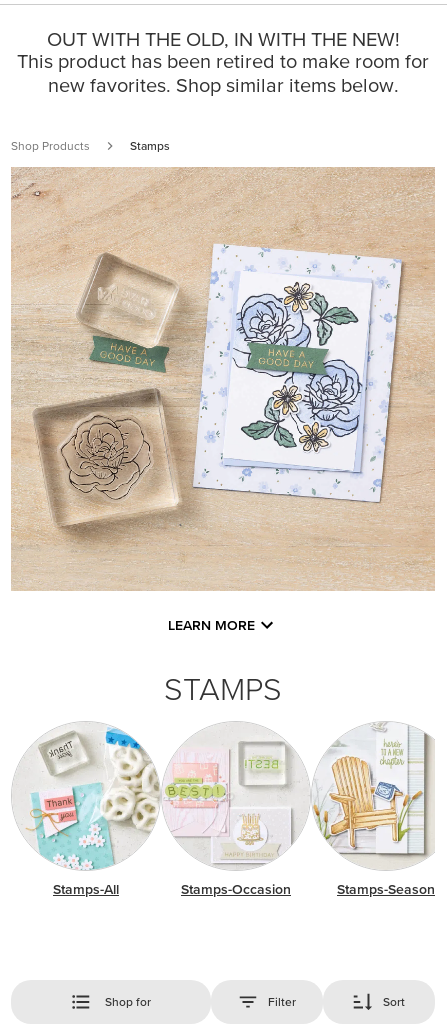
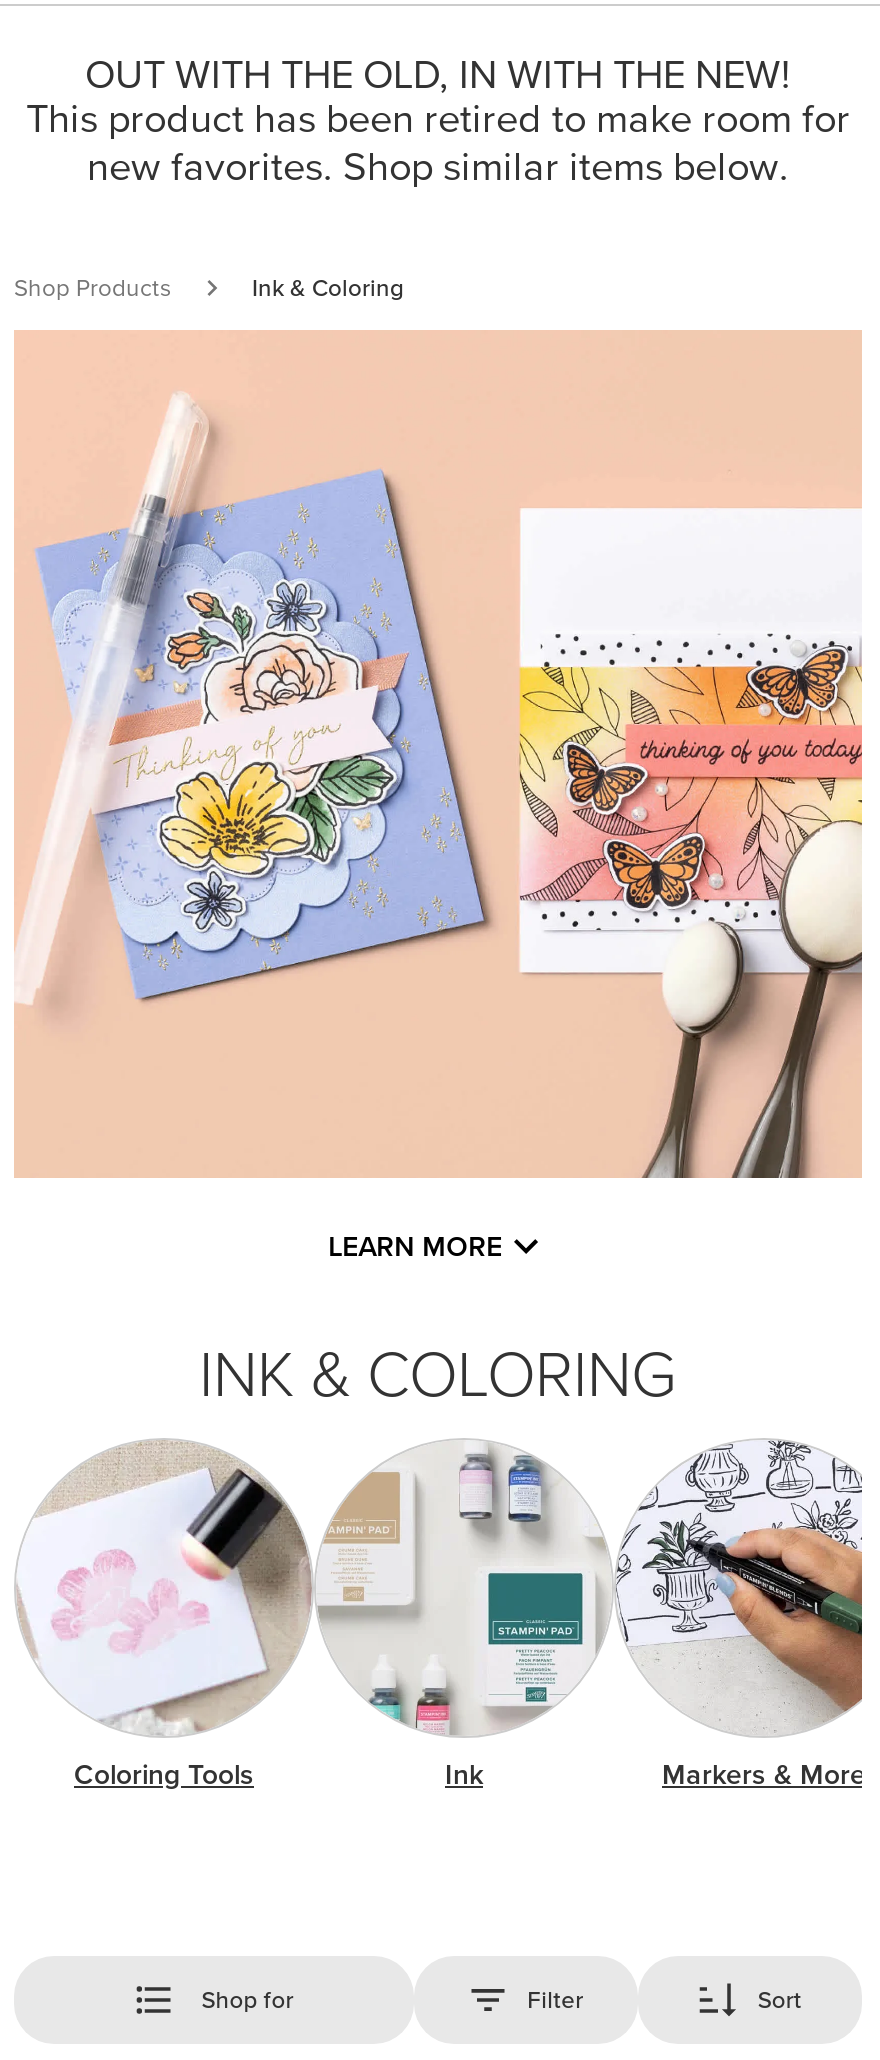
[130,139,170,152] Stamps -> [252,274,404,300] Ink & Coloring
[11,167,436,591] [image] -> [14,330,864,1180] [image]
[164,671,282,706] STAMPS -> [199,1338,677,1408] INK & COLORING
[13,722,435,897] [image] | Stamps-All | Stamps-Occasion | Stamps-Season -> [18,1440,866,1790] [image] | Coloring Tools | Ink | Markers & More

